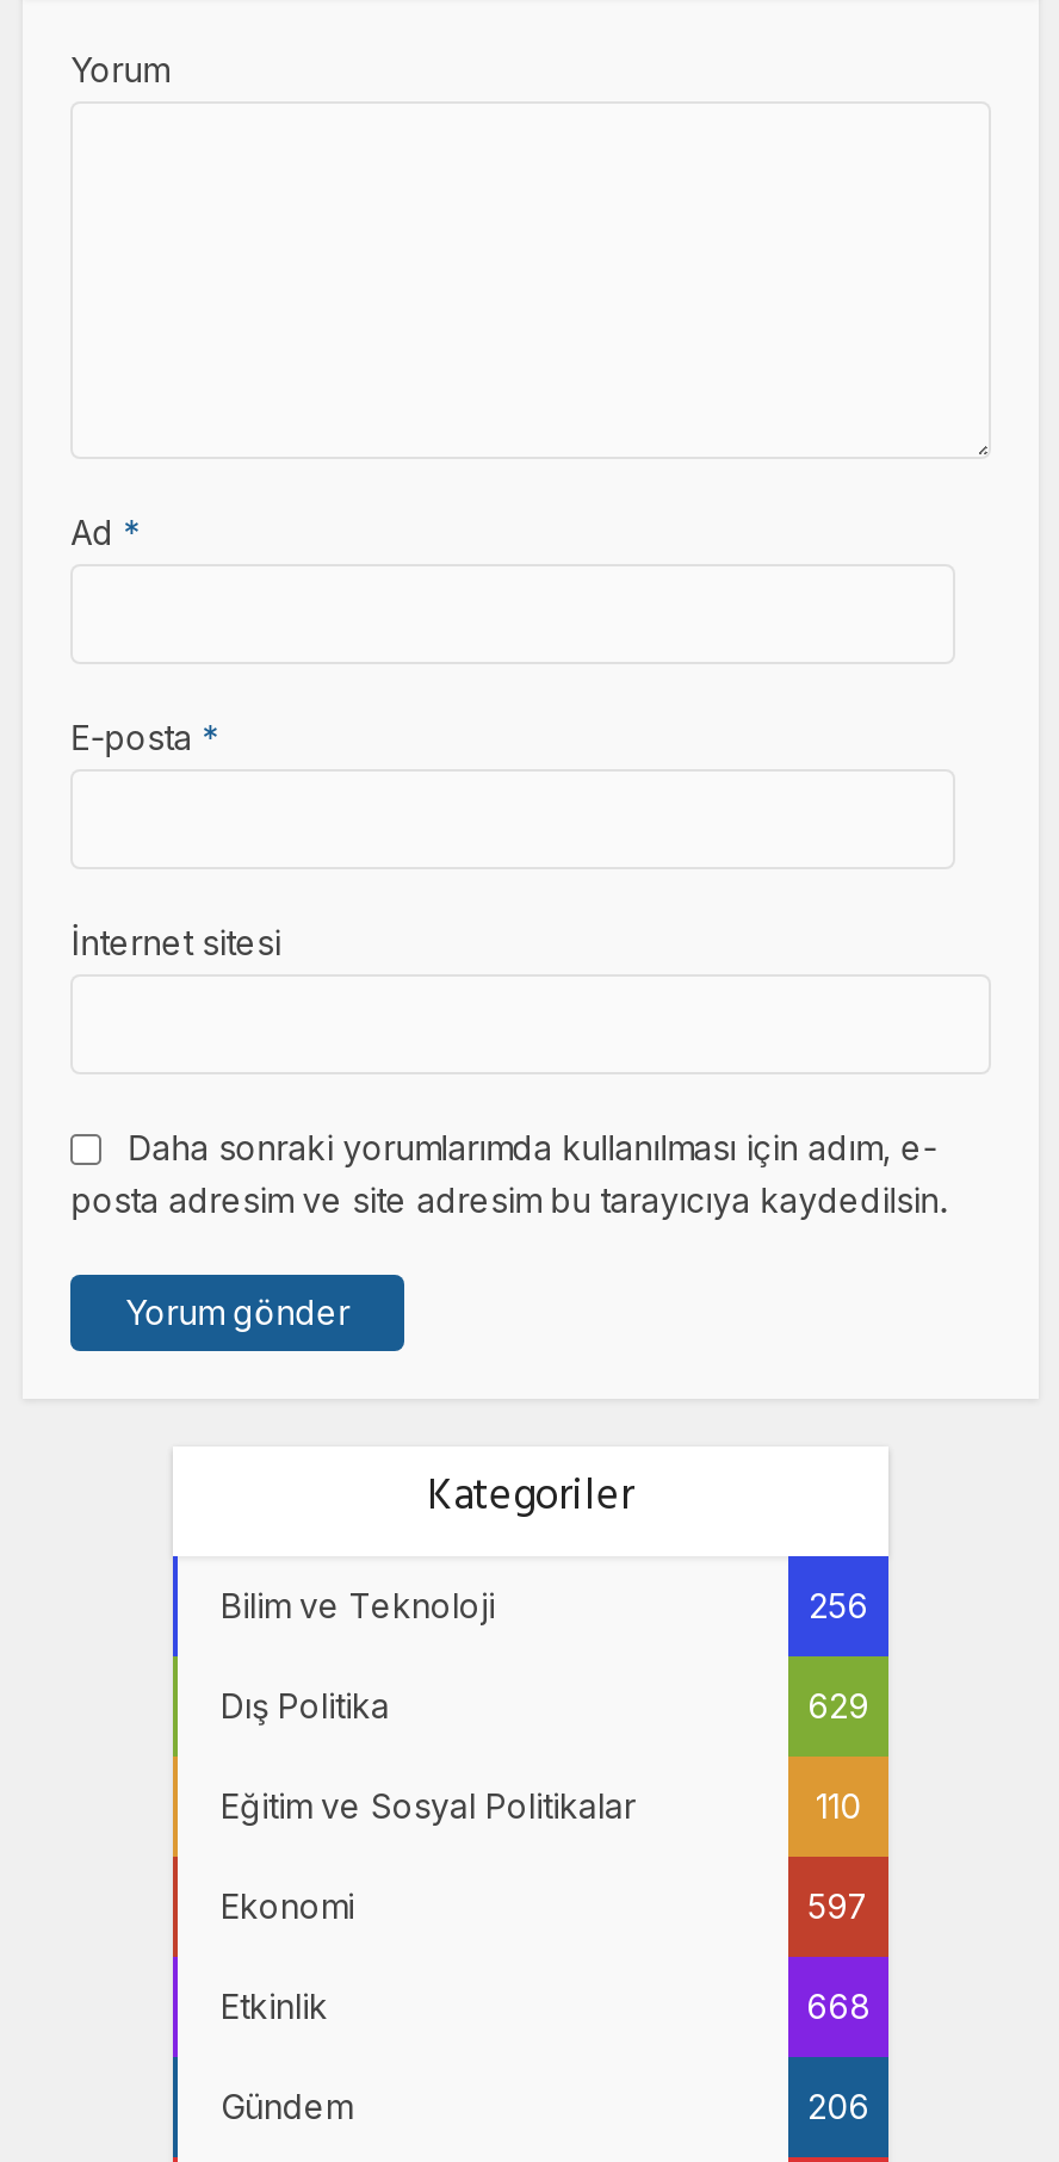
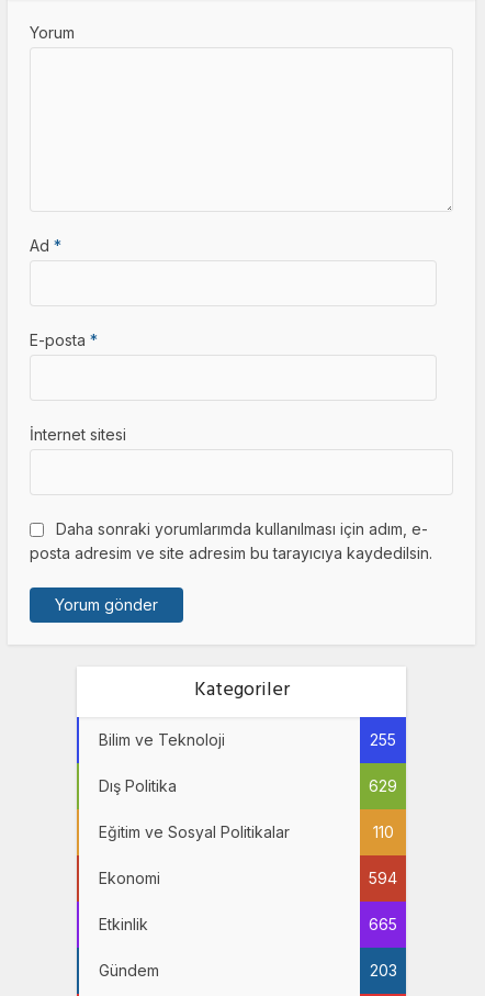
[809,1587,868,1627] 256 -> [370,730,396,749] 255
[807,1887,869,1928] 597 -> [369,869,397,888] 594
[806,1987,871,2028] 668 -> [369,915,397,934] 665
[807,2087,869,2128] 206 -> [369,961,397,980] 203

